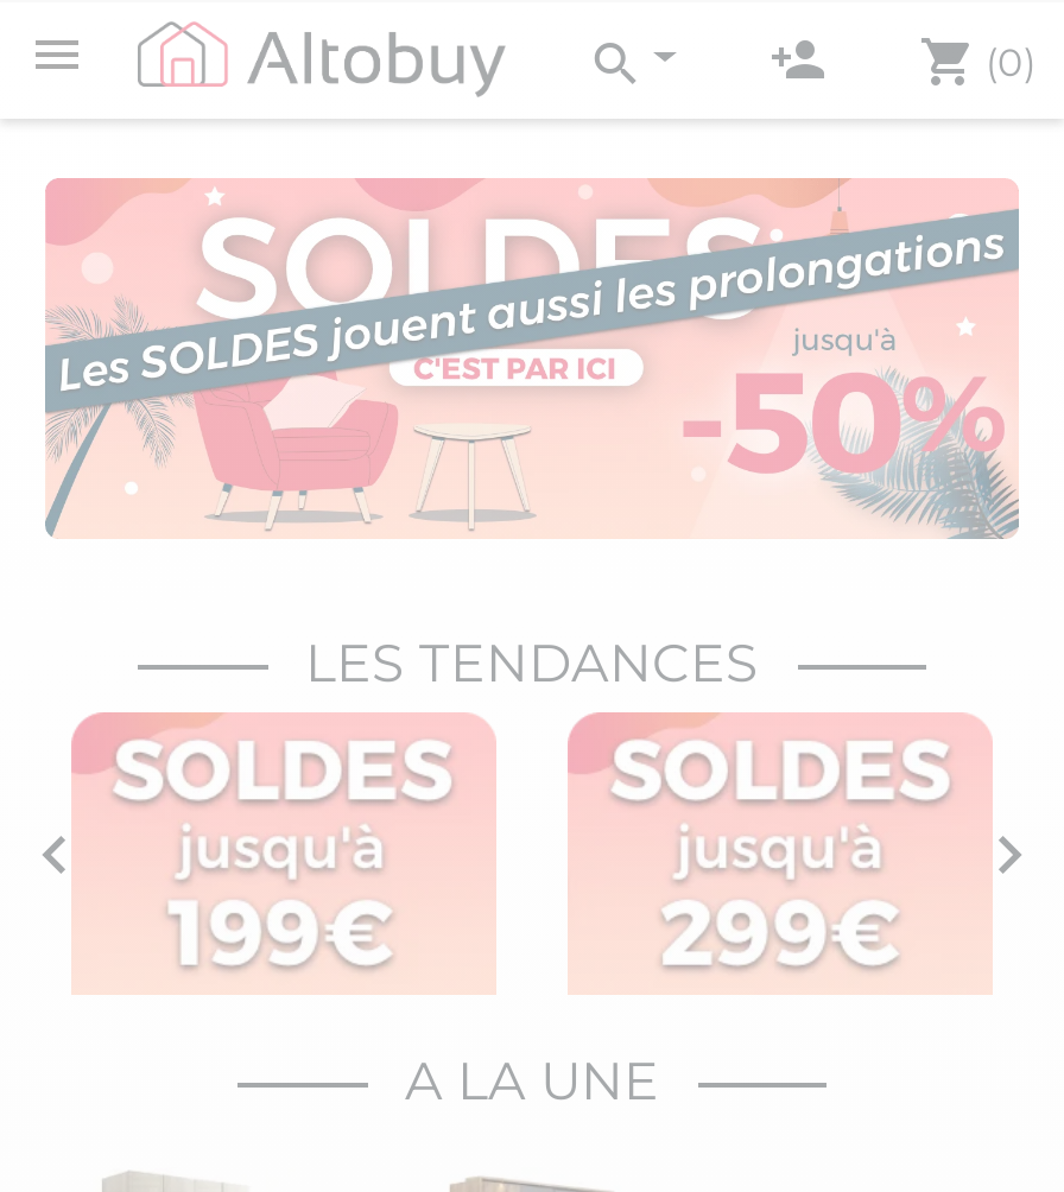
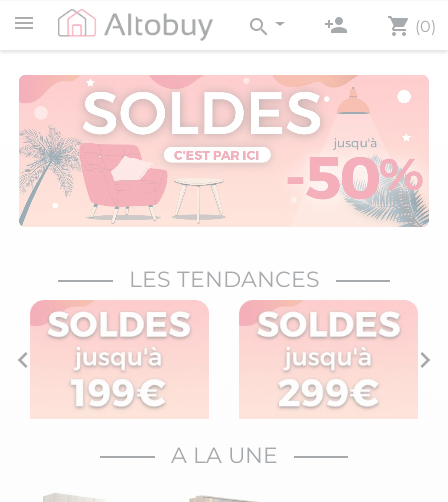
[43,207,1021,416] [image] -> [18,88,429,175] [image]

